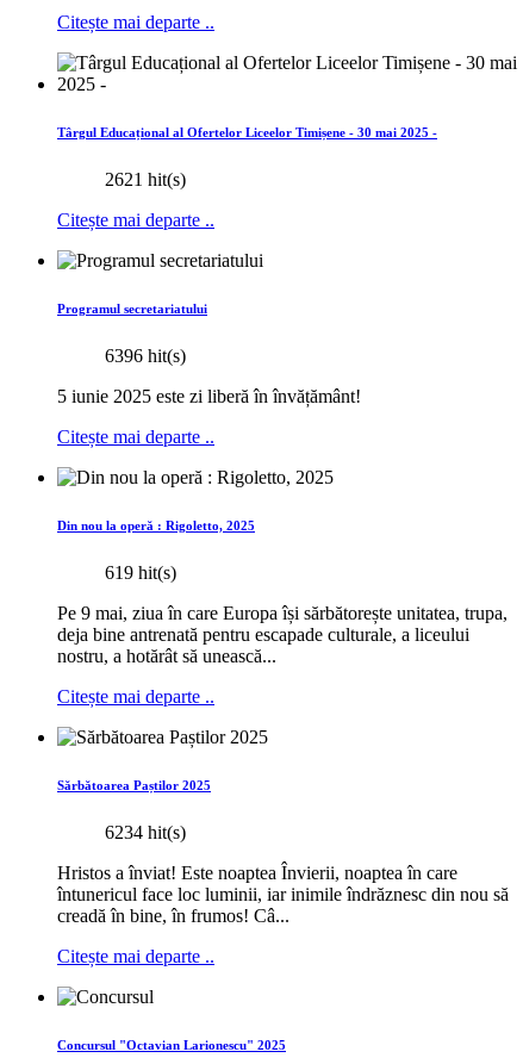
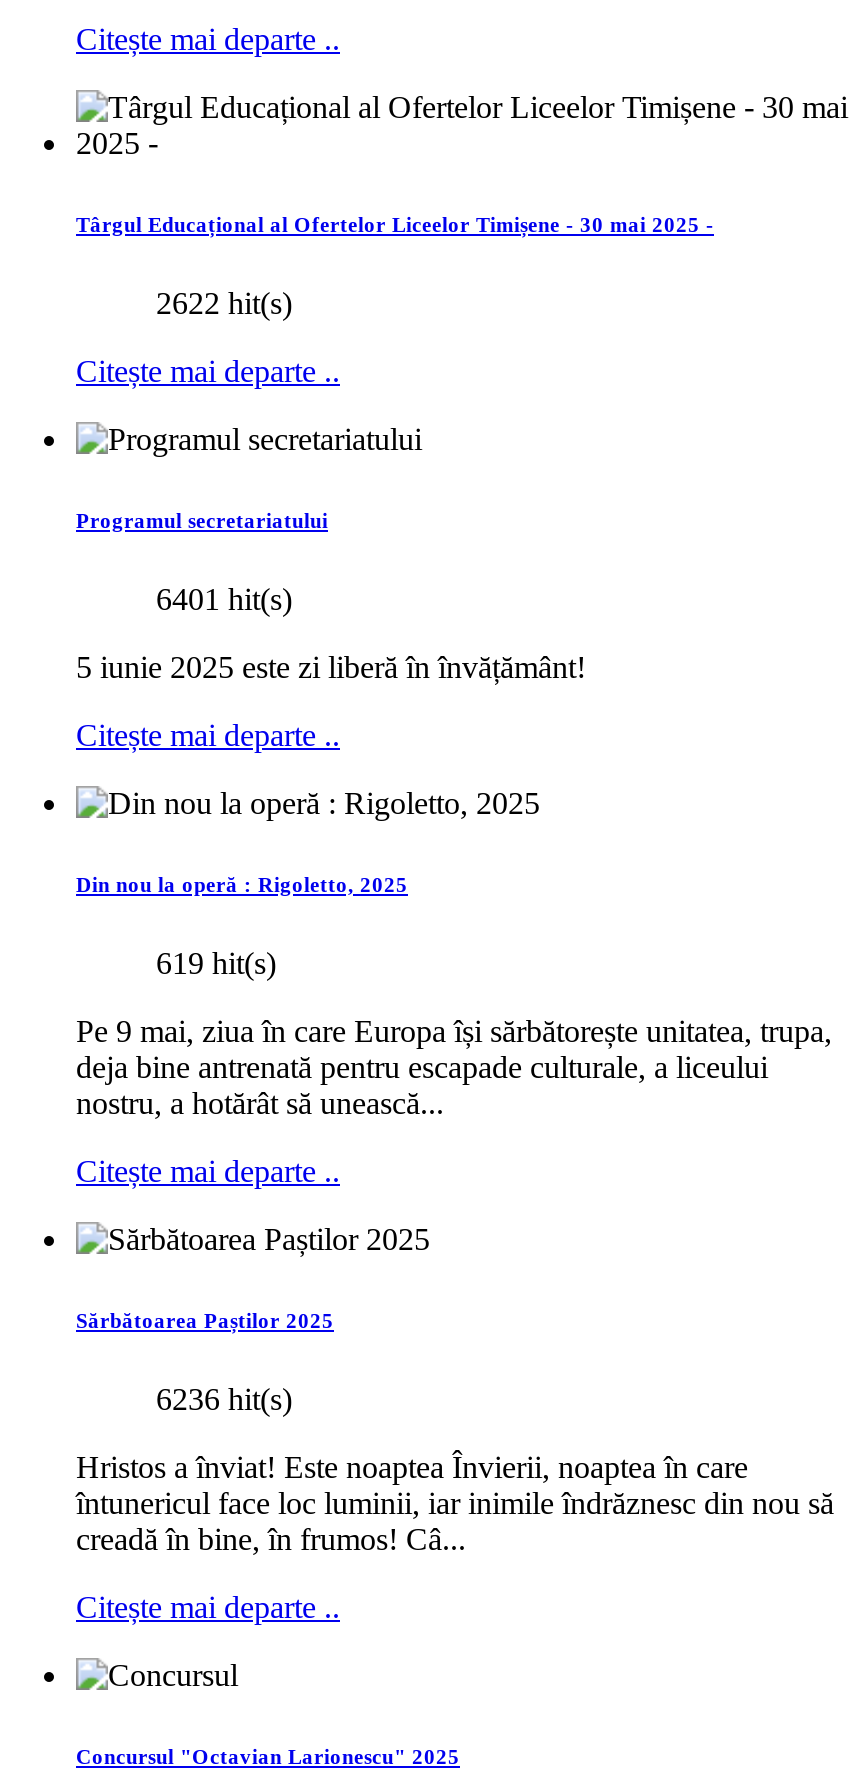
[105,170,186,190] 2621 hit(s) -> [156,287,292,321] 2622 hit(s)
[105,346,186,366] 6396 hit(s) -> [156,583,292,617] 6401 hit(s)
[105,822,186,843] 6234 hit(s) -> [156,1382,292,1416] 6236 hit(s)

